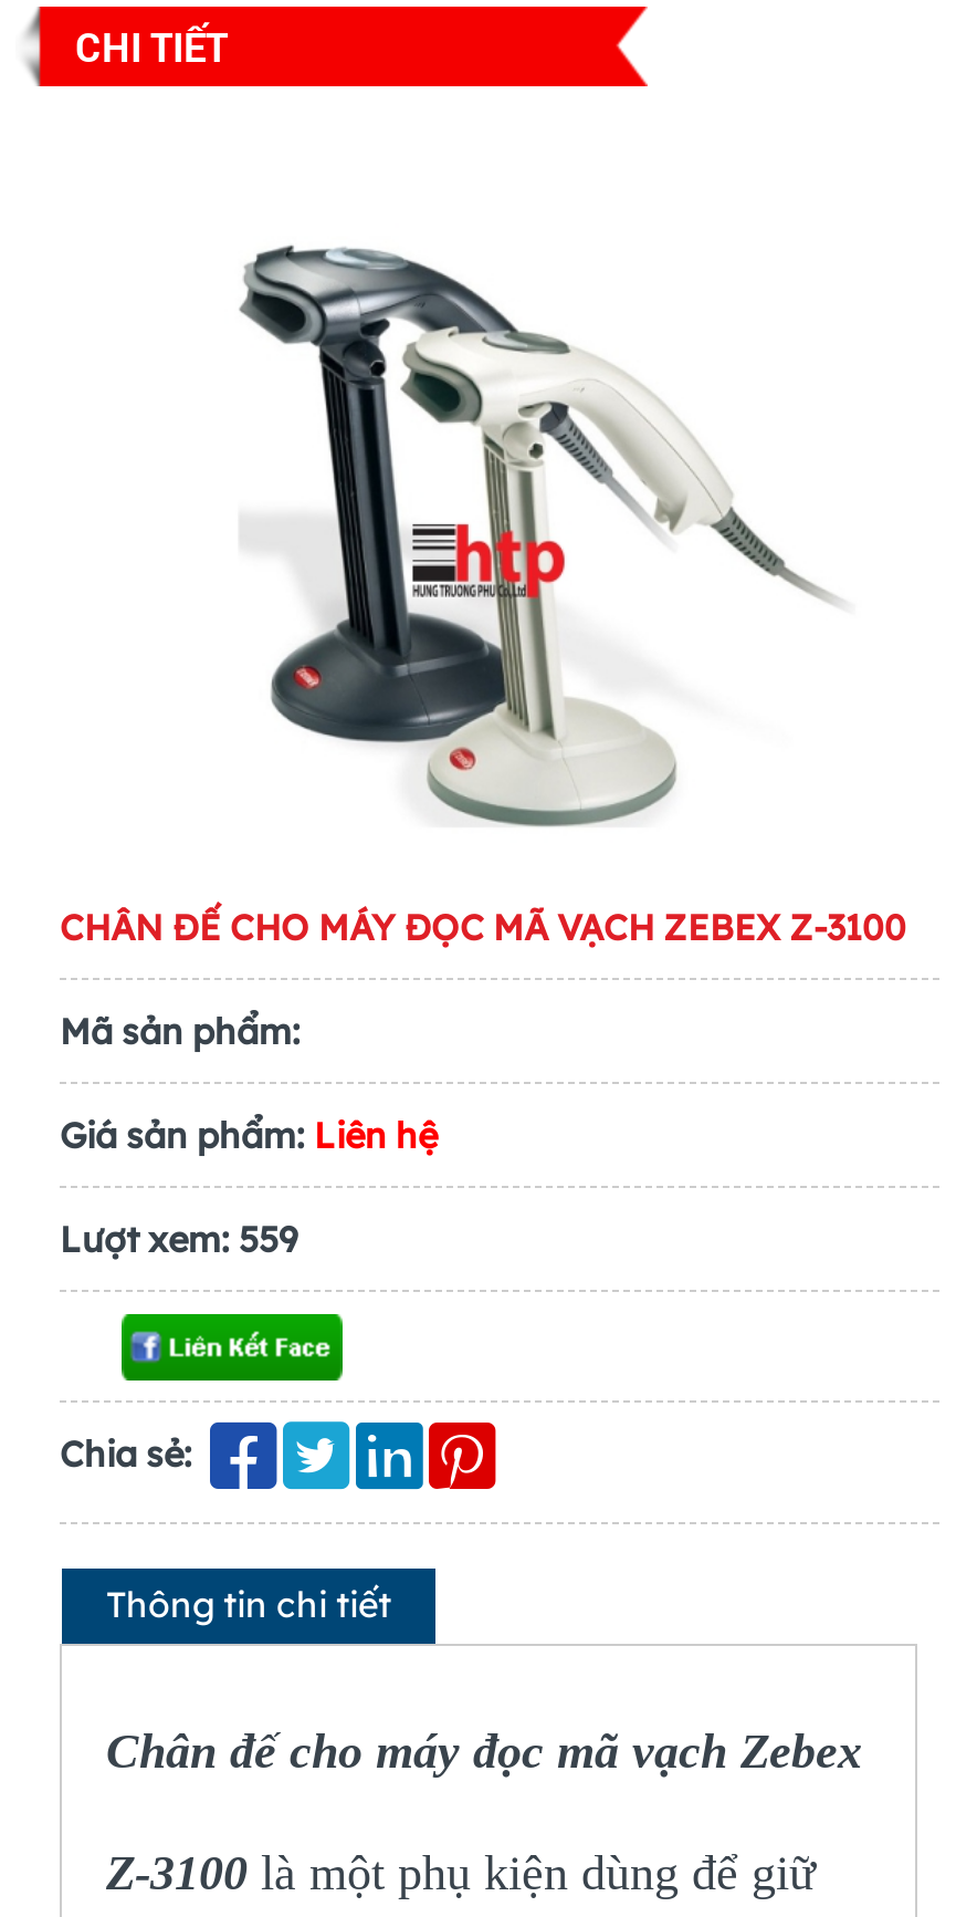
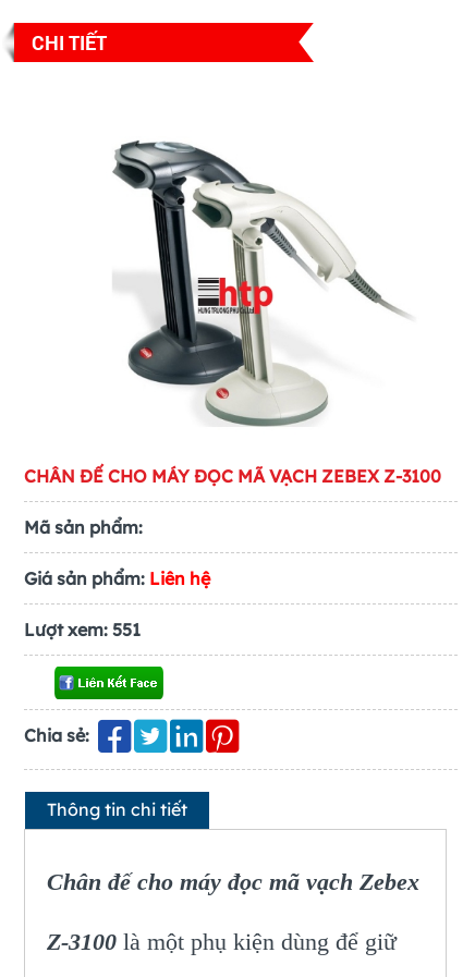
[60,1218,298,1262] Lượt xem: 559 -> [24,619,141,641] Lượt xem: 551

